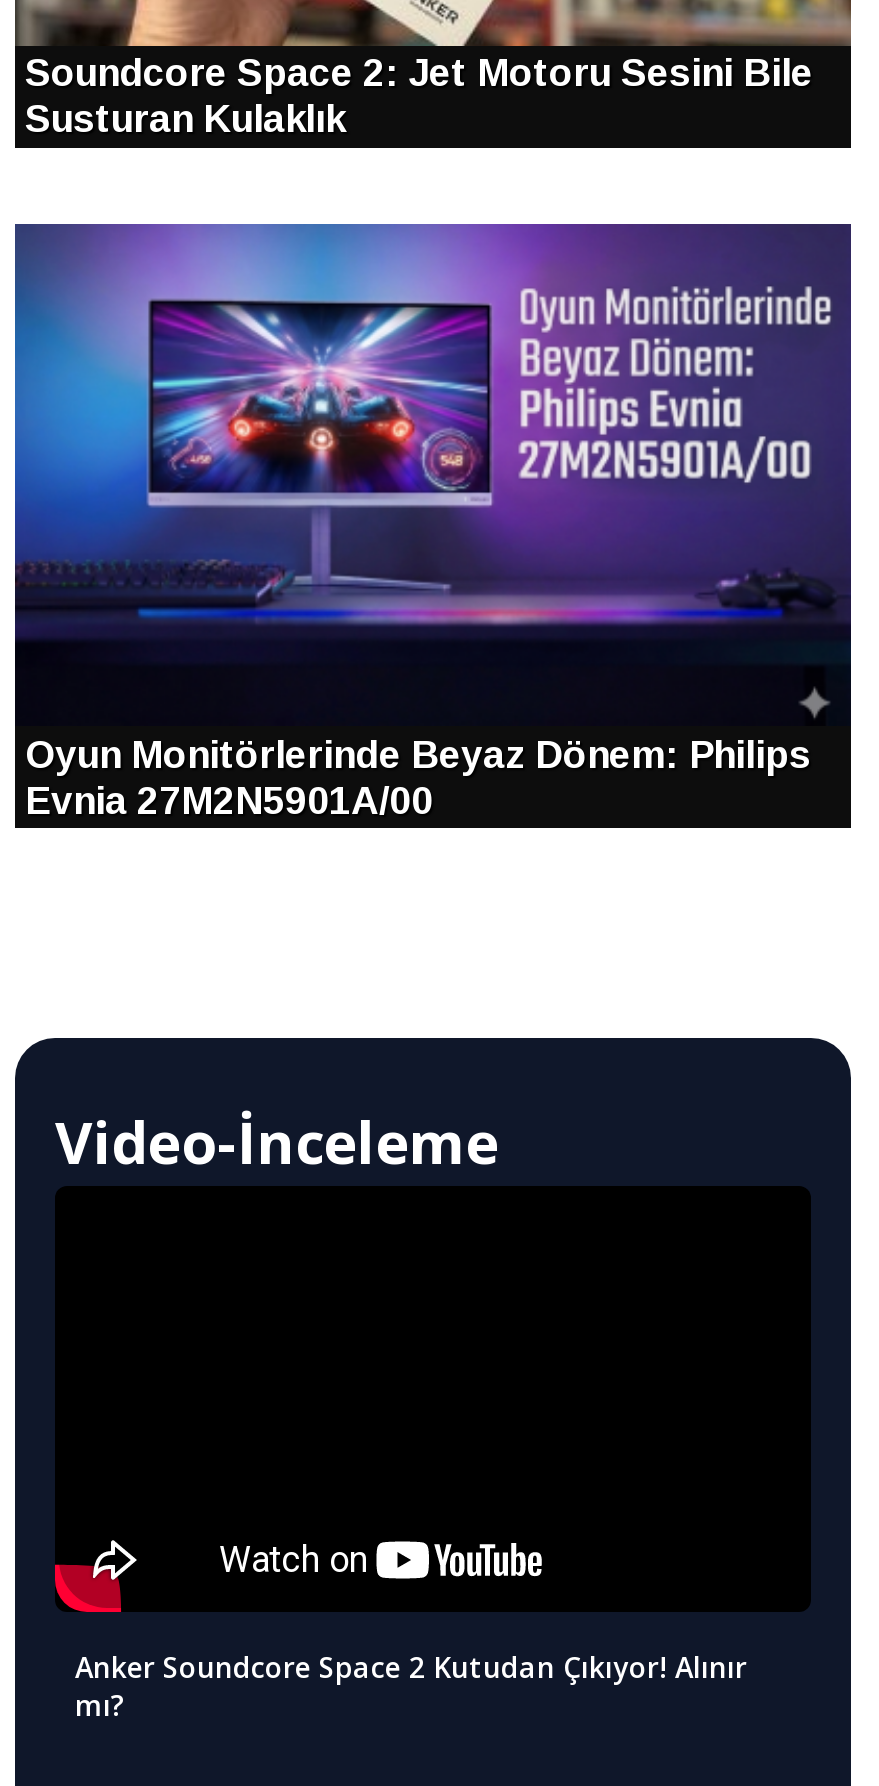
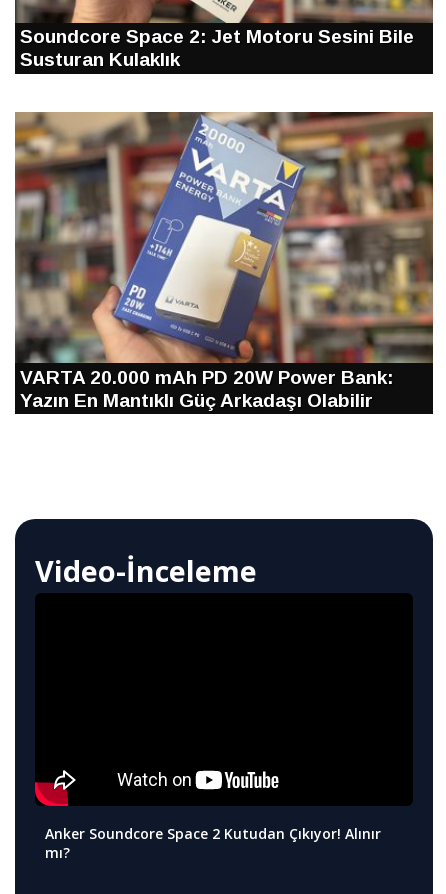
[13,222,853,822] [image] | Oyun Monitörlerinde Beyaz Dönem: Philips | Evnia 27M2N5901A/00 -> [14,111,434,411] [image] | VARTA 20.000 mAh PD 20W Power Bank: | Yazın En Mantıklı Güç Arkadaşı Olabilir

